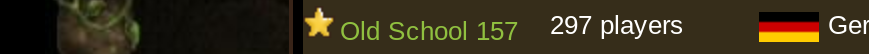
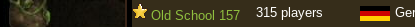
[340,10,684,46] Old School 157 297 players -> [150,5,322,23] Old School 157 315 players

